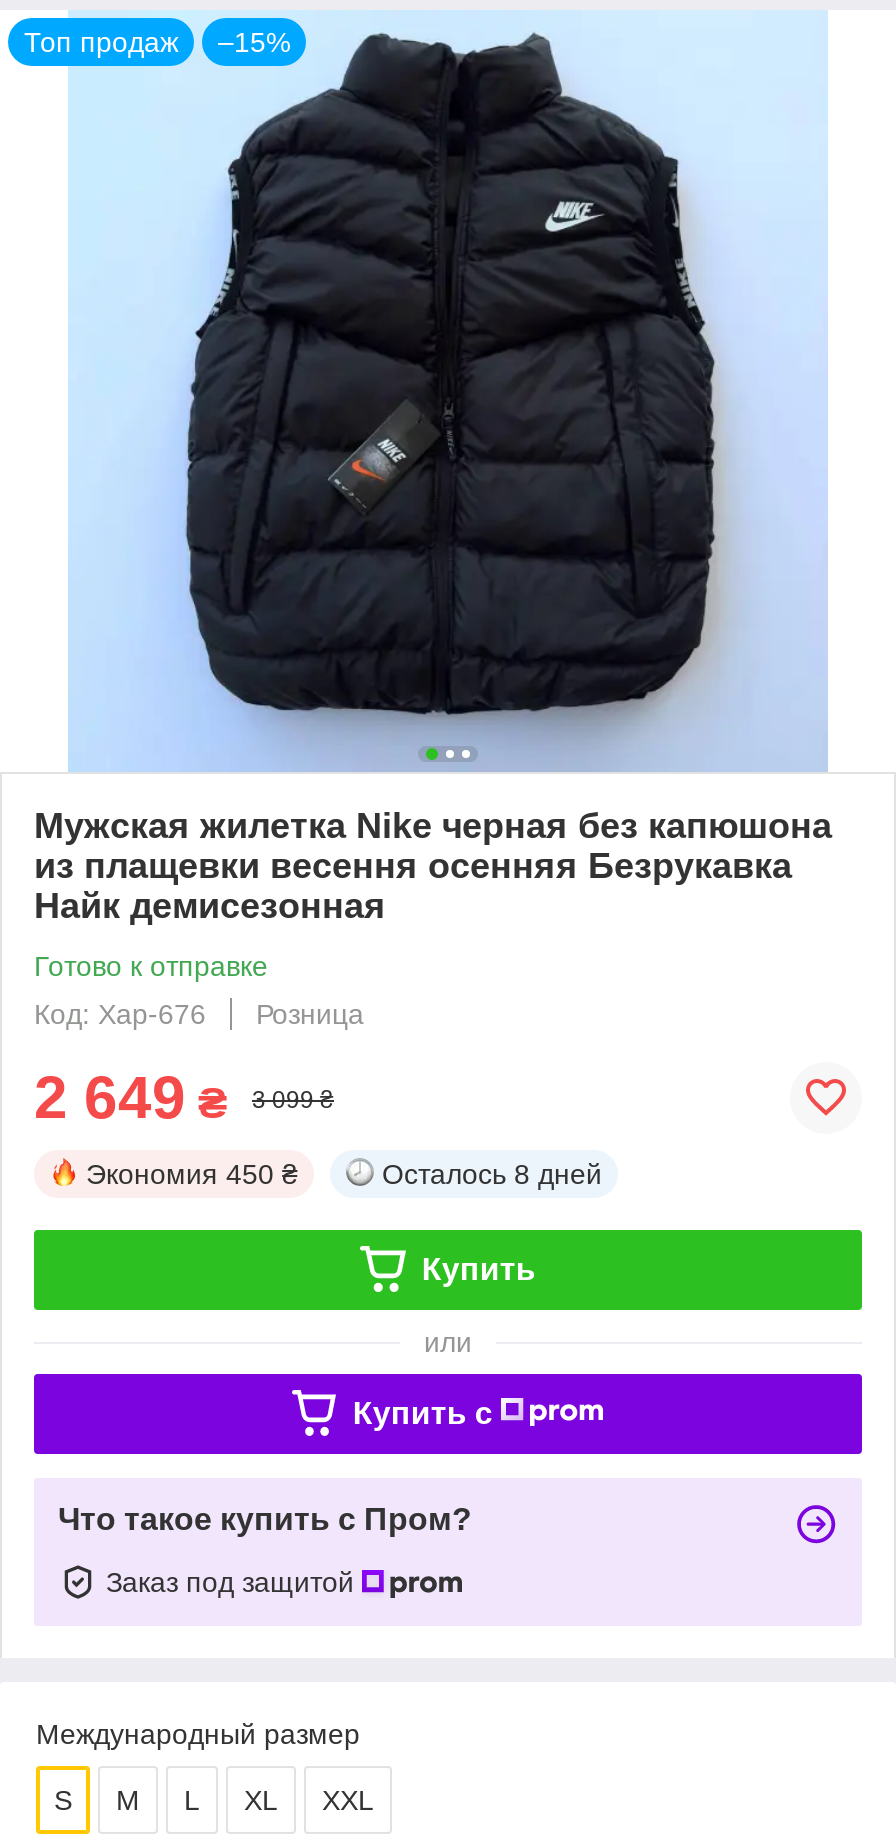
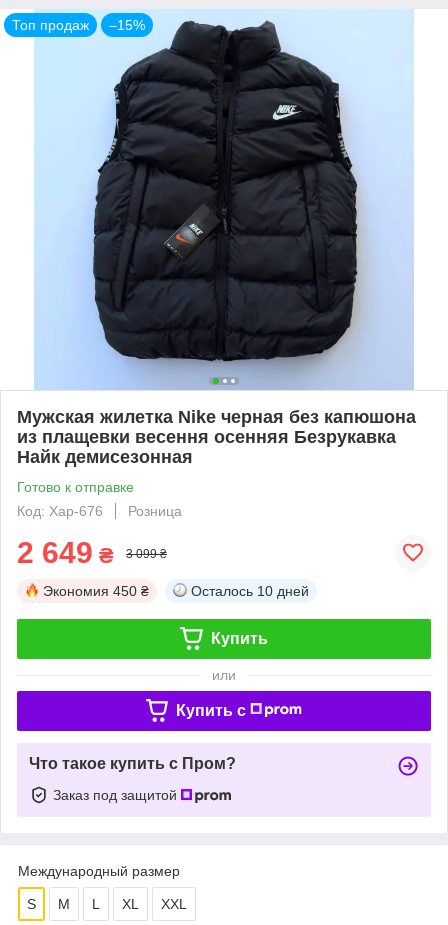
[382,1158,602,1190] Осталось 8 дней -> [191,583,309,599] Осталось 10 дней

